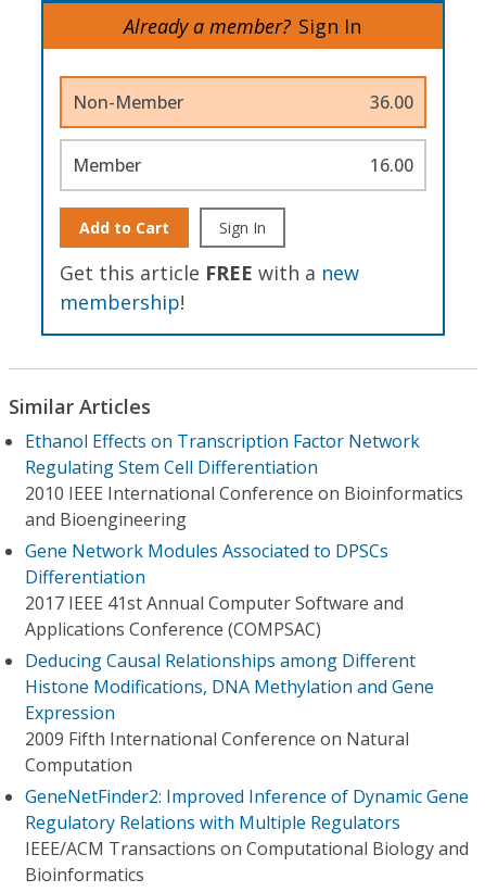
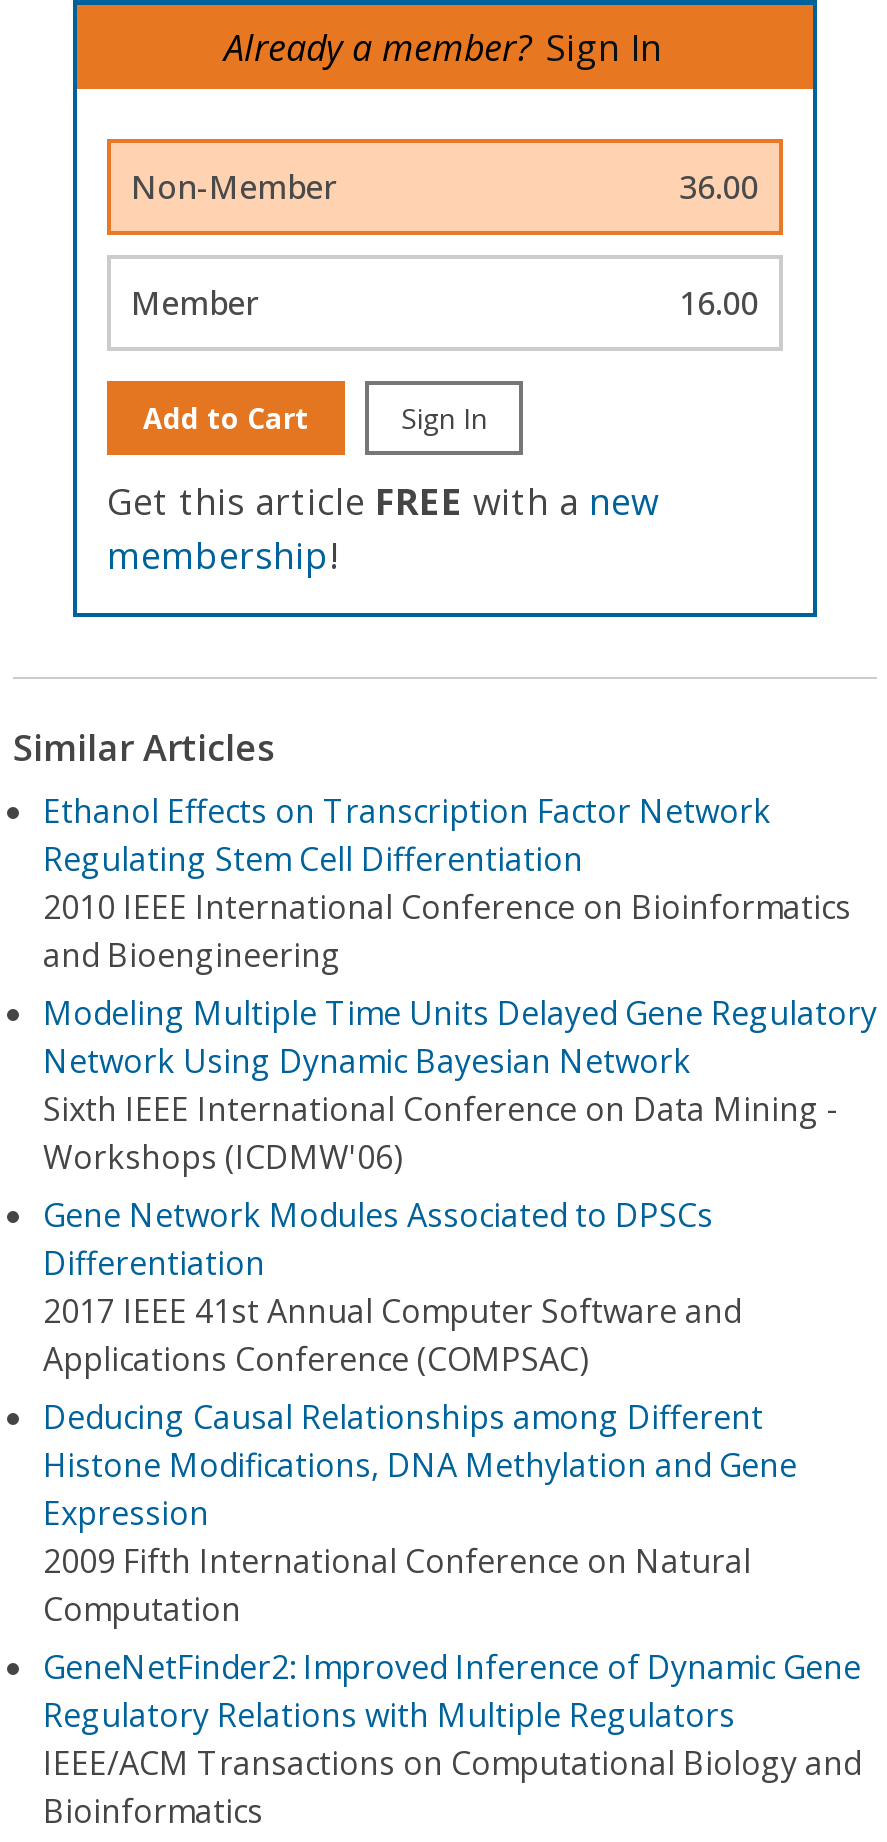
none -> [43,991,877,1179] Modeling Multiple Time Units Delayed Gene Regulatory | Network Using Dynamic Bayesian Network | Sixth IEEE International Conference on Data Mining - | Workshops (ICDMW'06)

